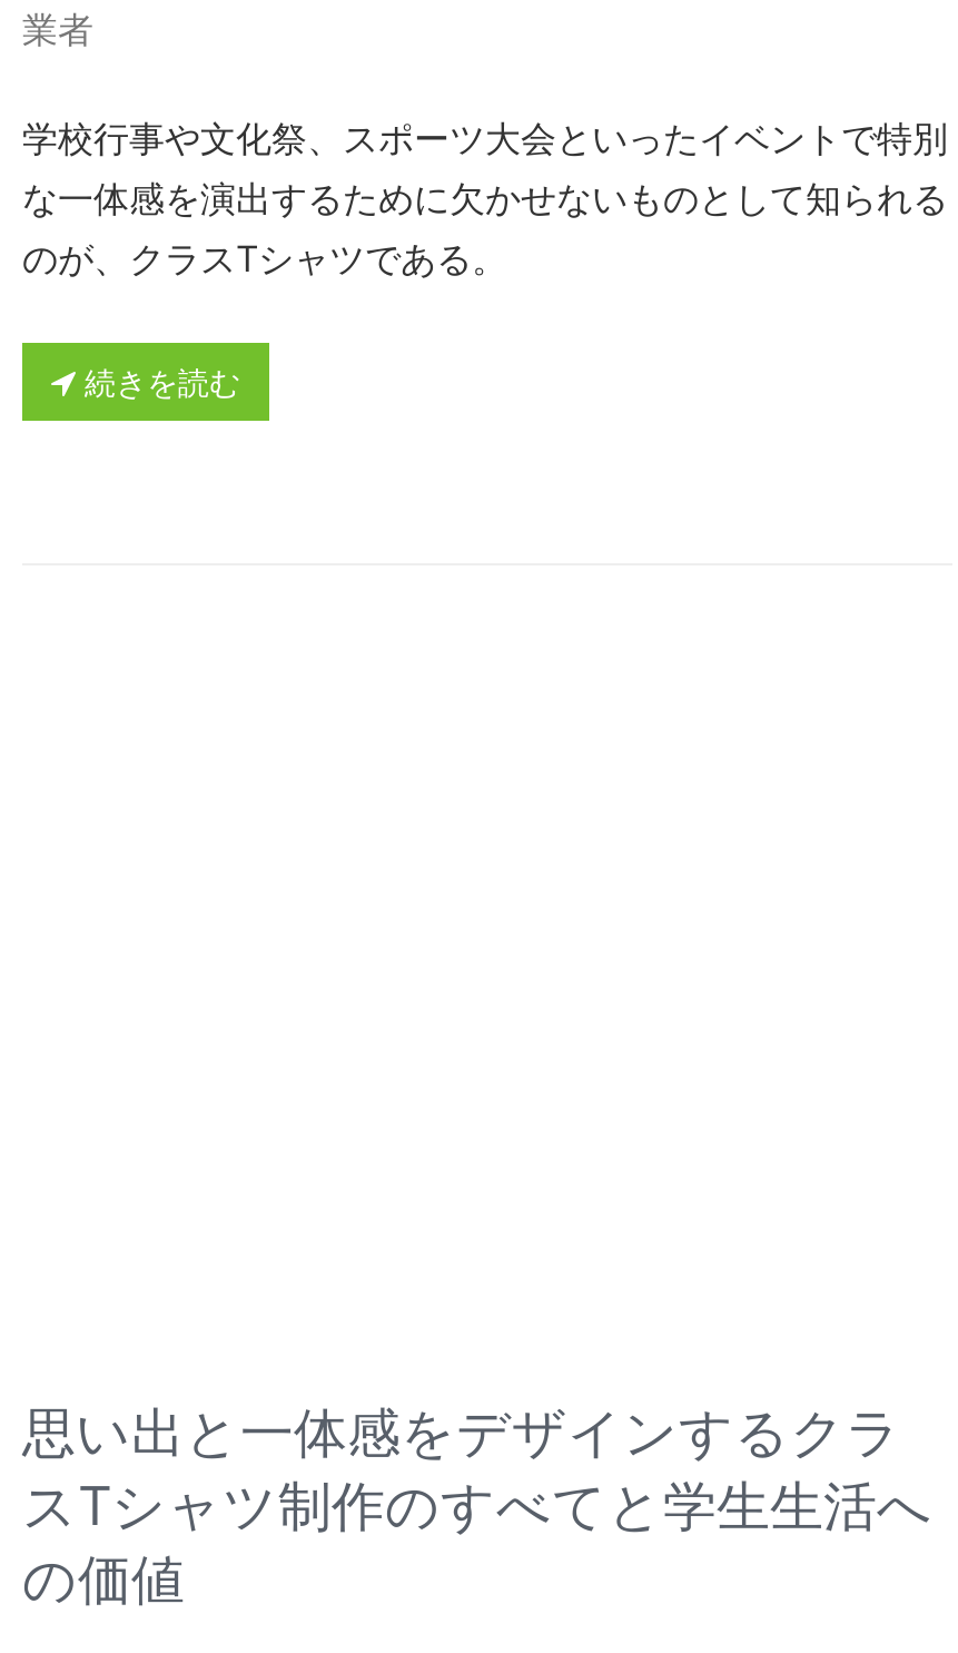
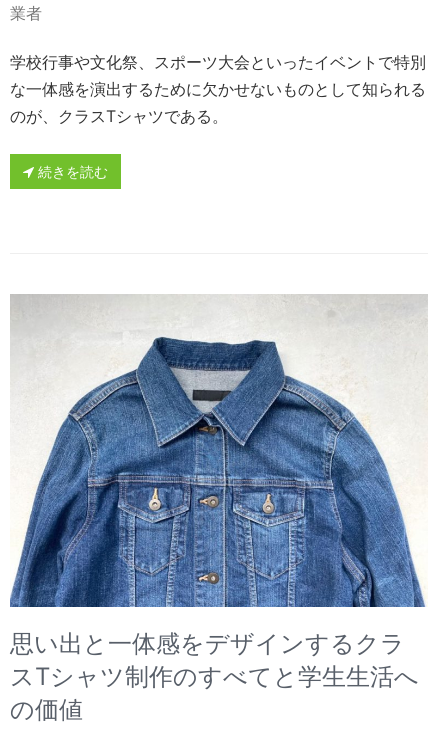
none -> [9,294,428,608] [image]

